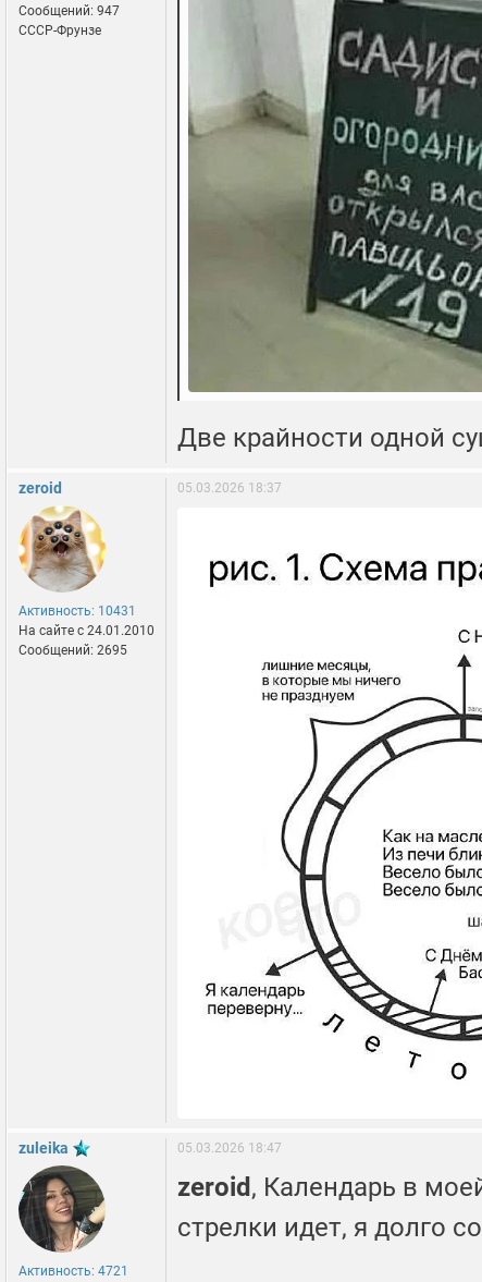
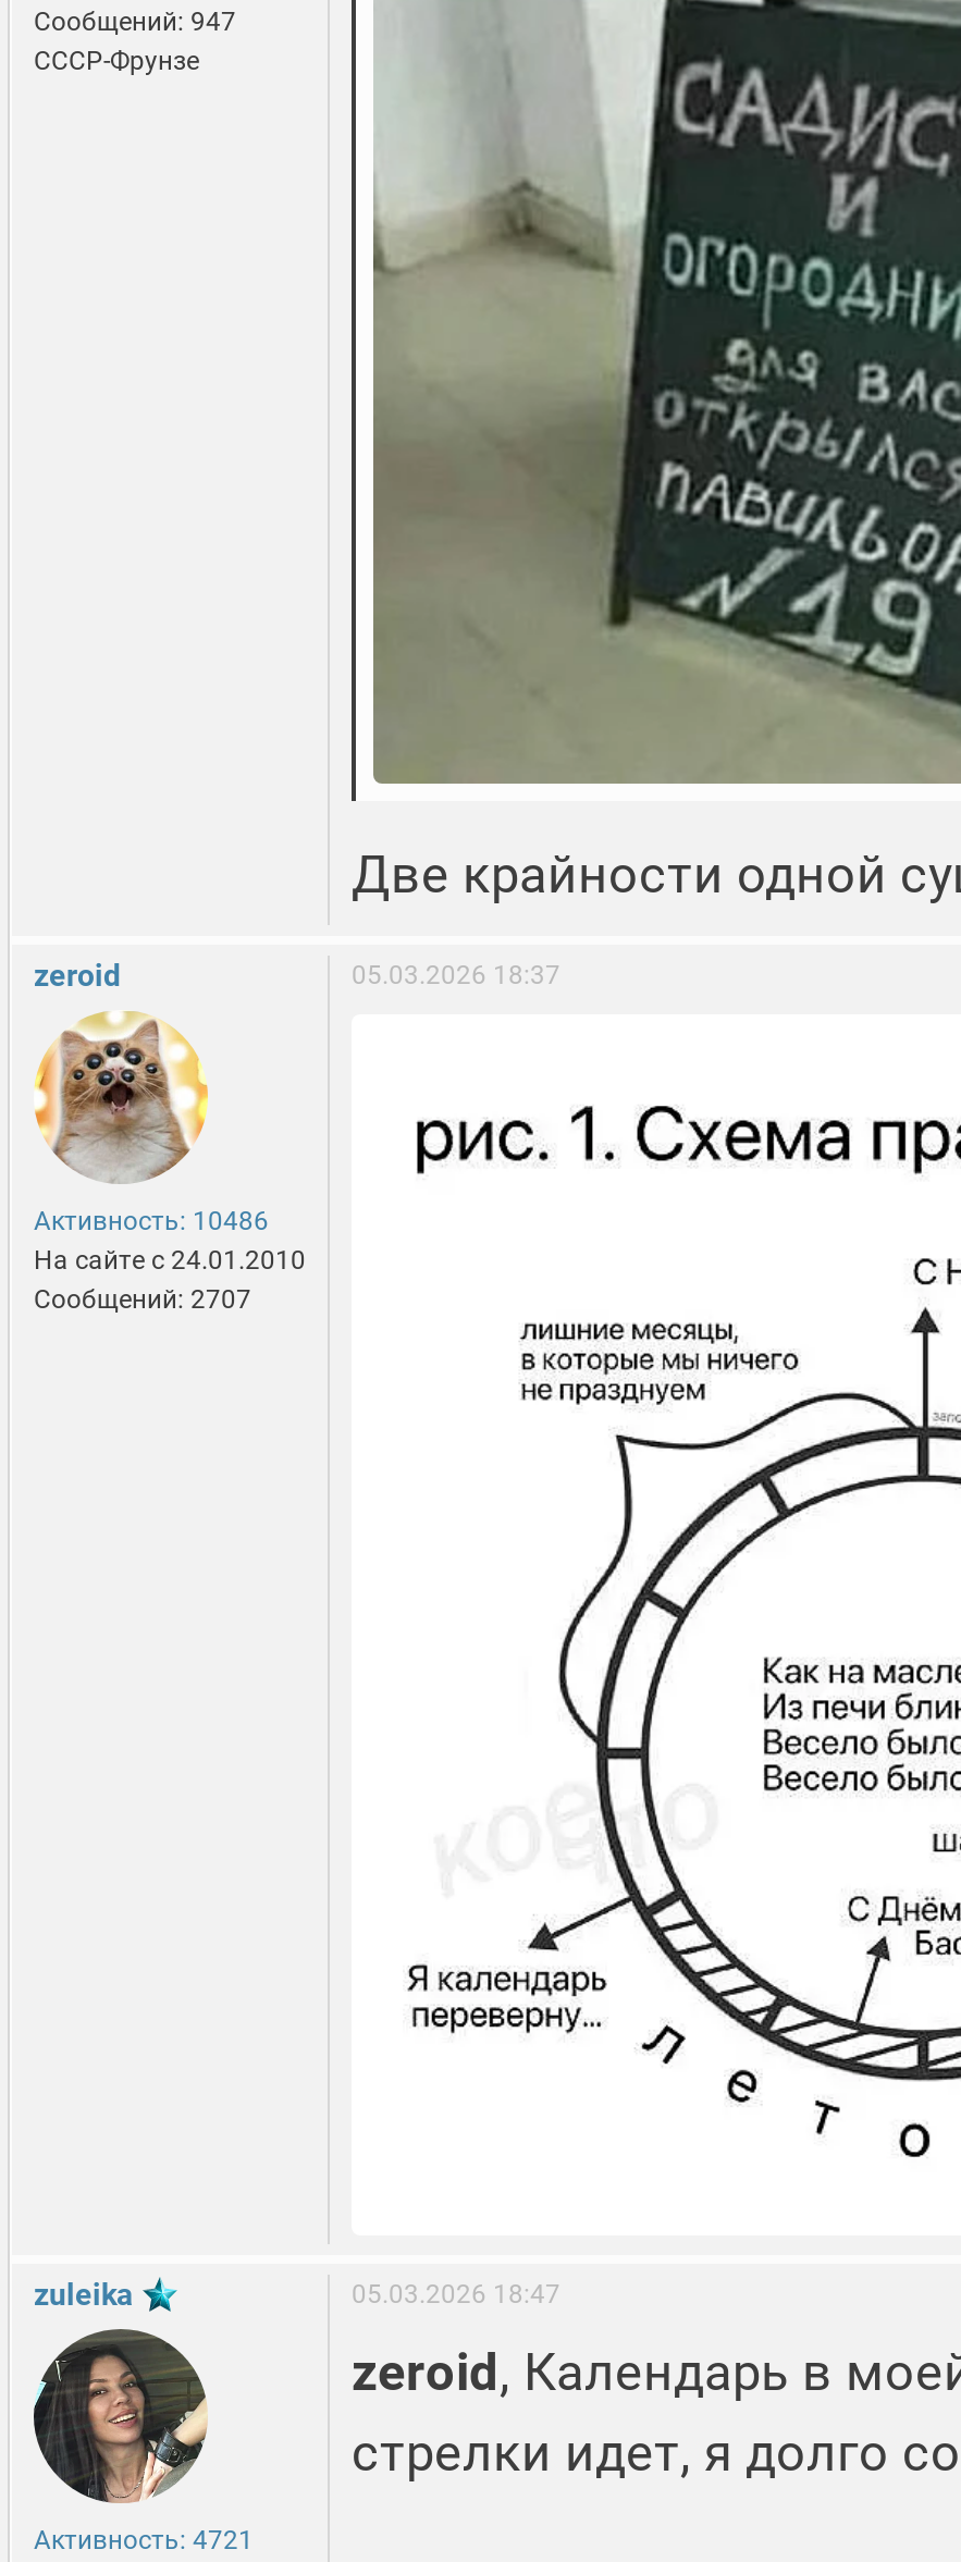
[18,604,136,619] Активность: 10431 -> [34,1207,269,1237] Активность: 10486
[18,643,127,658] Сообщений: 2695 -> [34,1285,251,1315] Сообщений: 2707

